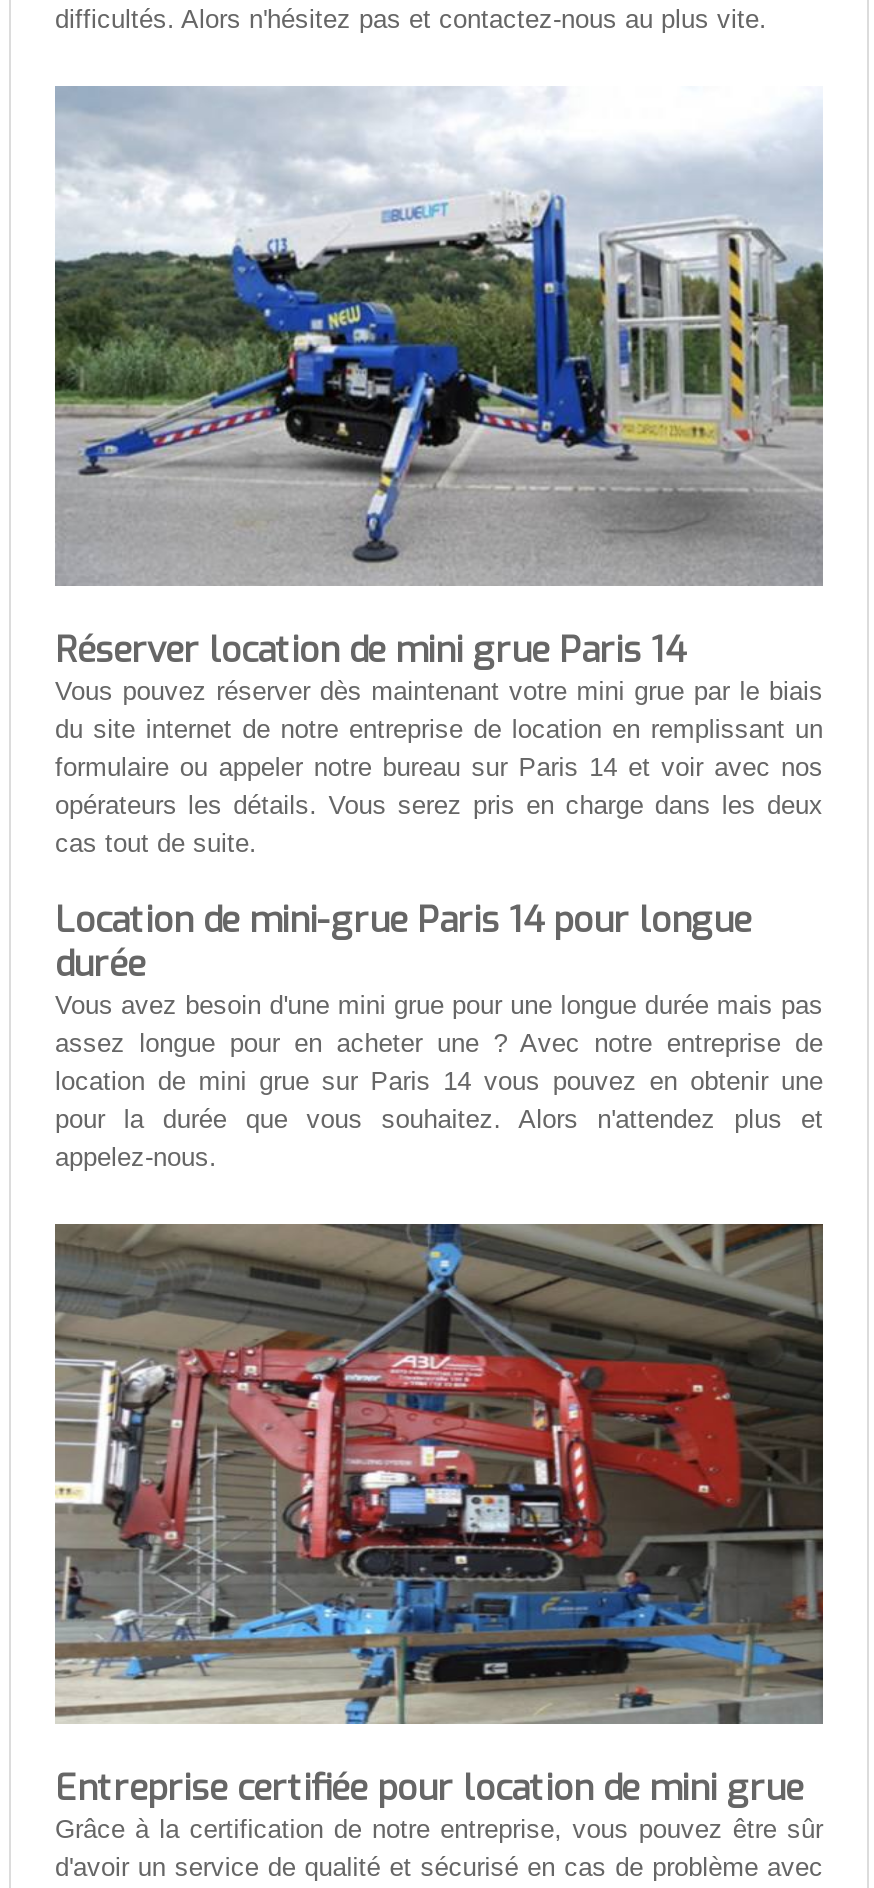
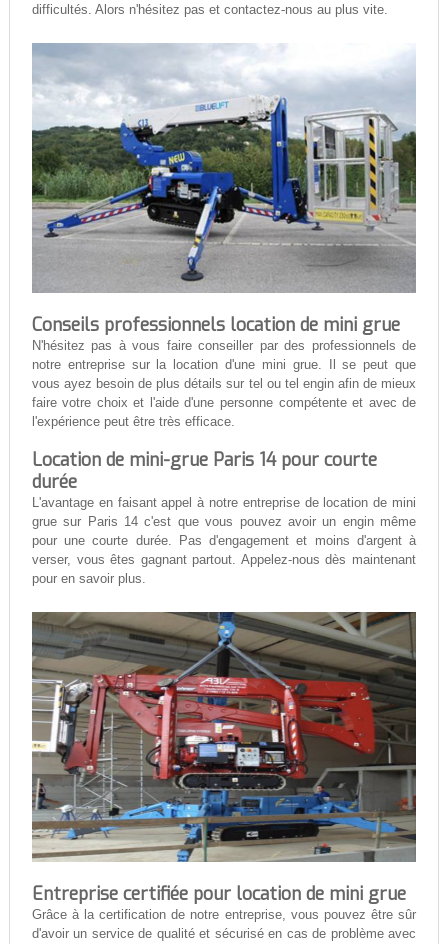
[55,627,823,859] Réserver location de mini grue Paris 14 | Vous pouvez réserver dès maintenant votre mini grue par le biais | du site internet de notre entreprise de location en remplissant un | formulaire ou appeler notre bureau sur Paris 14 et voir avec nos | opérateurs les détails. Vous serez pris en charge dans les deux | cas tout de suite. -> [32,313,416,429] Conseils professionnels location de mini grue | N'hésitez pas à vous faire conseiller par des professionnels de | notre entreprise sur la location d'une mini grue. Il se peut que | vous ayez besoin de plus détails sur tel ou tel engin afin de mieux | faire votre choix et l'aide d'une personne compétente et avec de | l'expérience peut être très efficace.
[55,897,751,945] Location de mini-grue Paris 14 pour longue -> [32,448,377,472] Location de mini-grue Paris 14 pour courte
[55,991,823,1173] Vous avez besoin d'une mini grue pour une longue durée mais pas | assez longue pour en acheter une ? Avec notre entreprise de | location de mini grue sur Paris 14 vous pouvez en obtenir une | pour la durée que vous souhaitez. Alors n'attendez plus et | appelez-nous. -> [32,495,416,586] L'avantage en faisant appel à notre entreprise de location de mini | grue sur Paris 14 c'est que vous pouvez avoir un engin même | pour une courte durée. Pas d'engagement et moins d'argent à | verser, vous êtes gagnant partout. Appelez-nous dès maintenant | pour en savoir plus.

